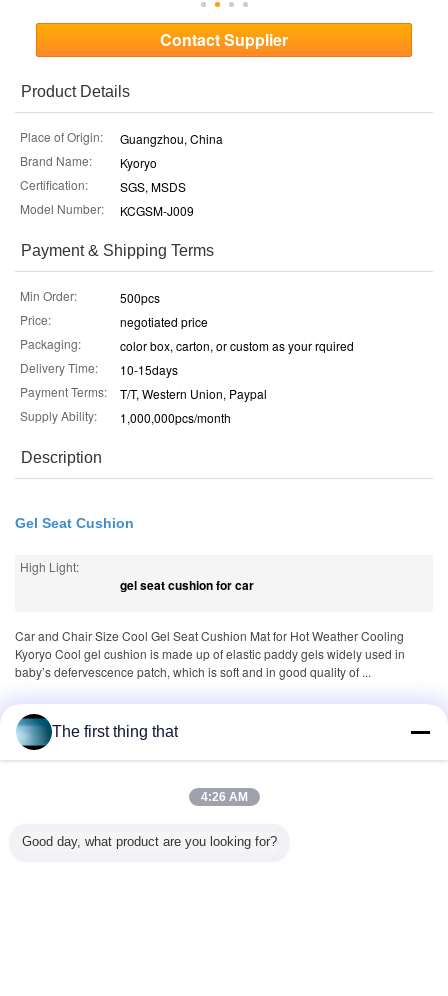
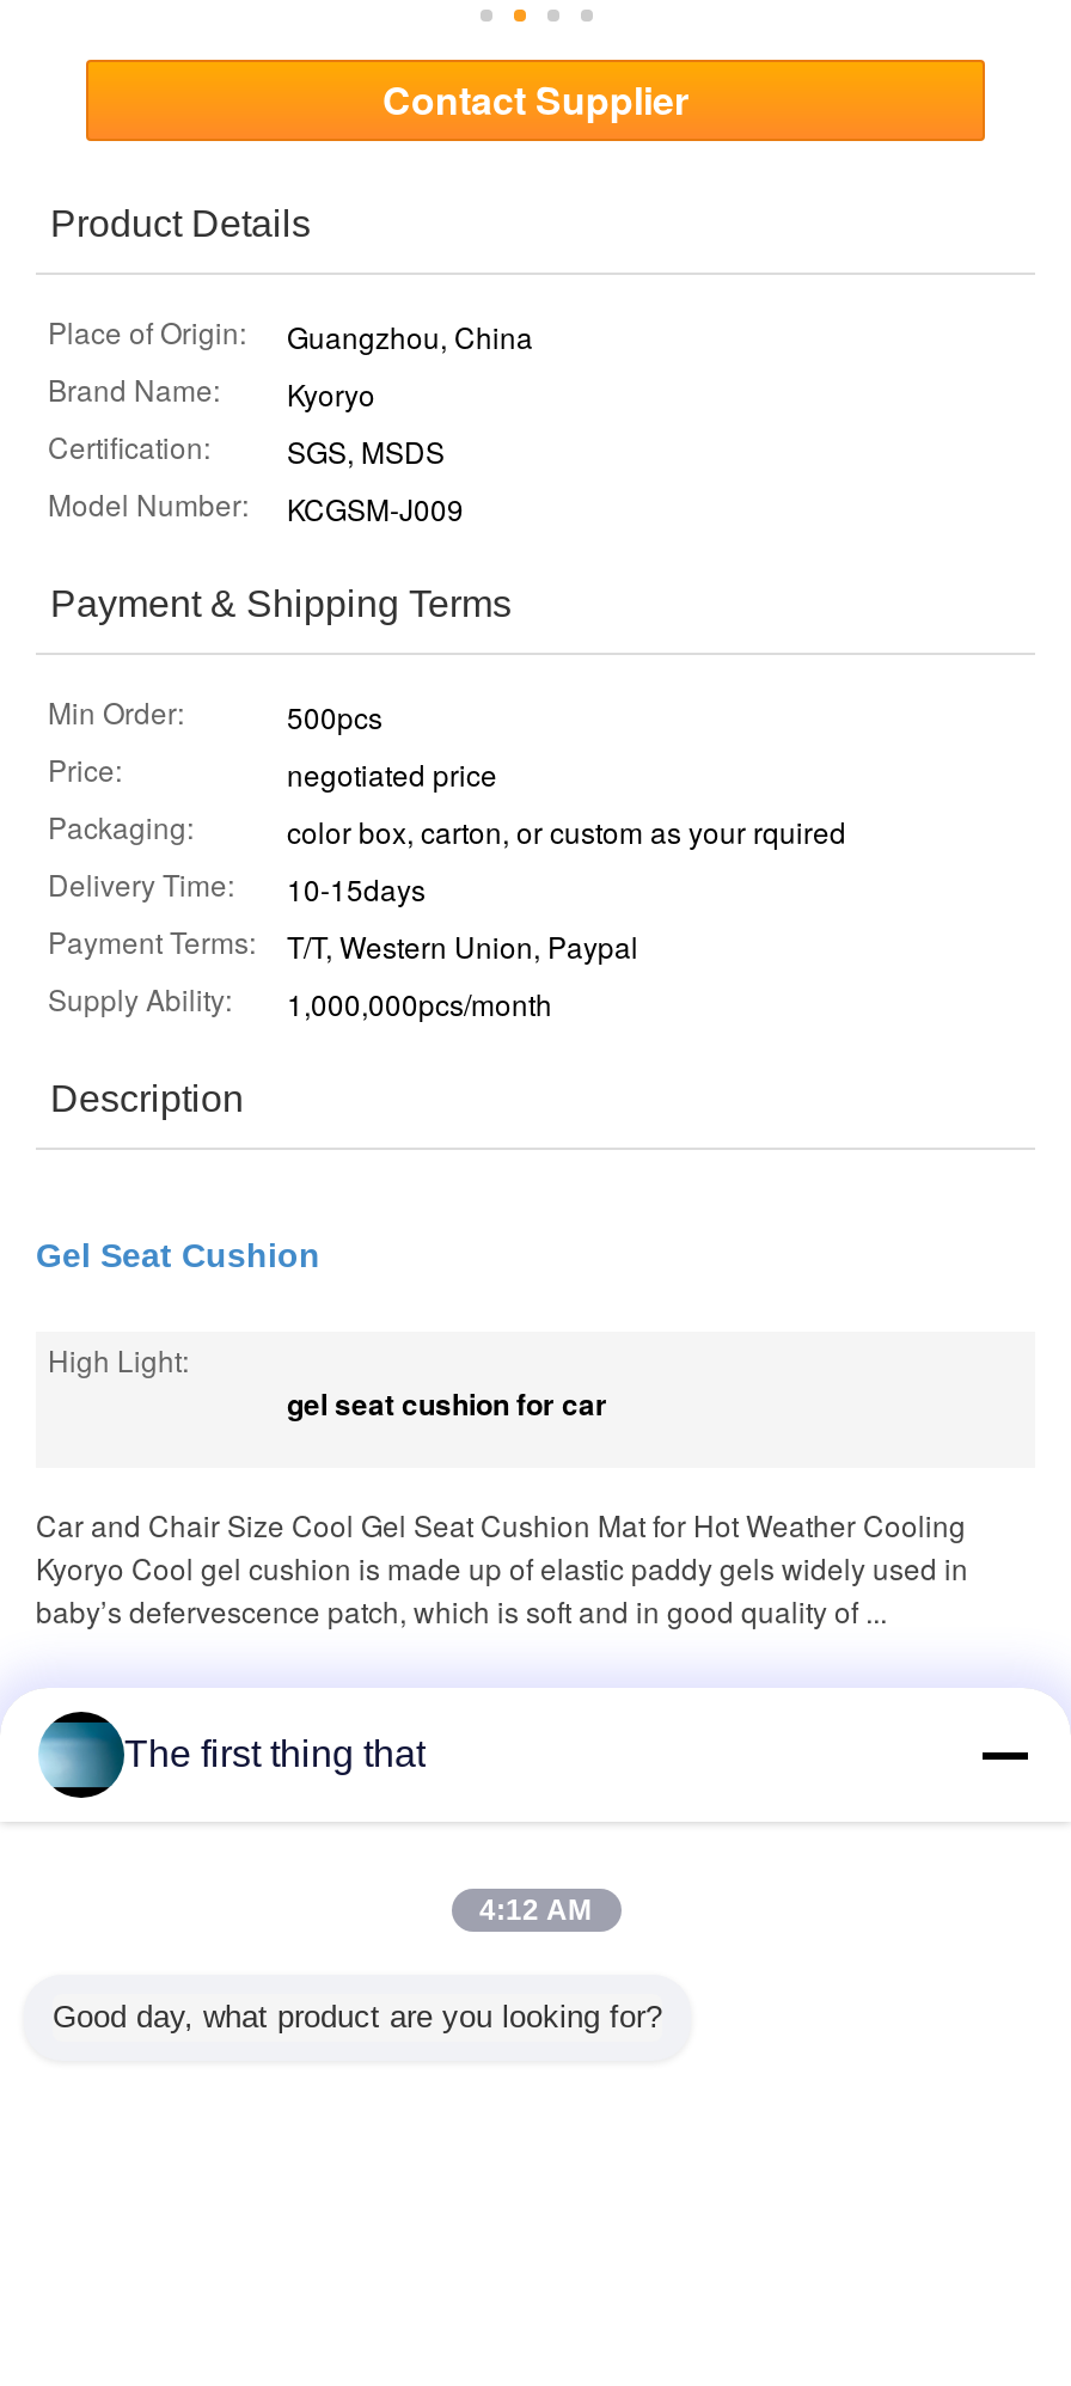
[200,790,247,804] 4:26 AM -> [479,1893,592,1927] 4:12 AM

